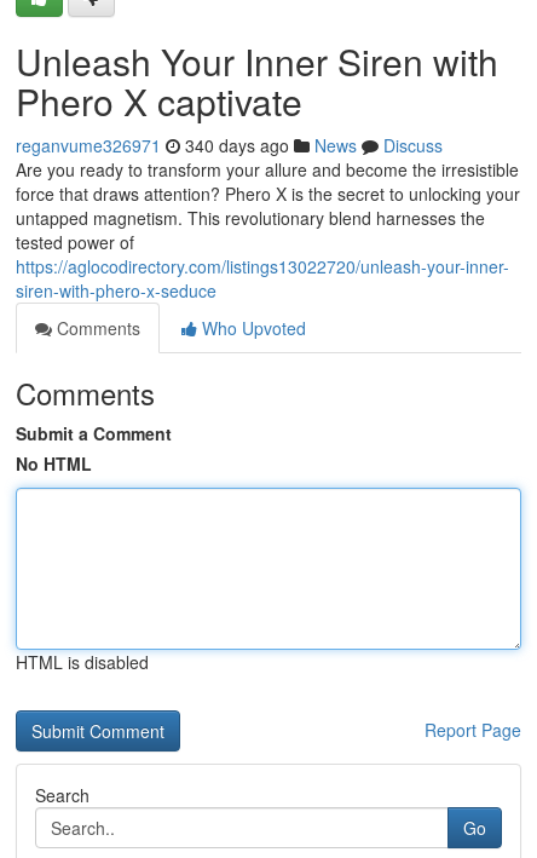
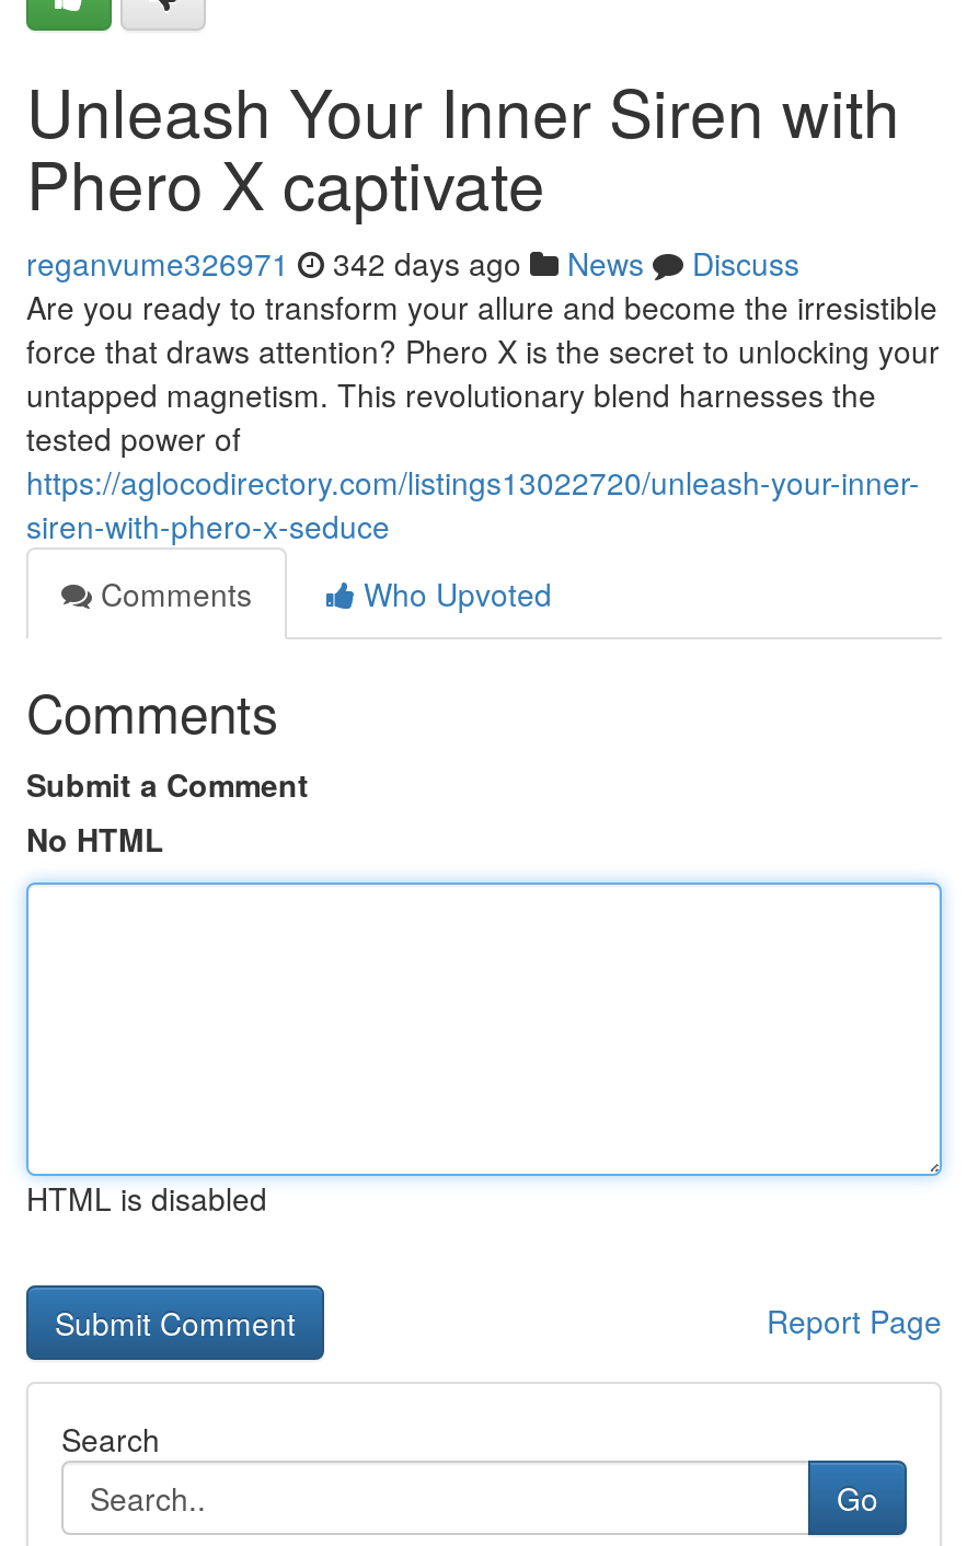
[16,133,443,157] reganvume326971 340 days ago News Discuss -> [26,241,799,285] reganvume326971 342 days ago News Discuss

